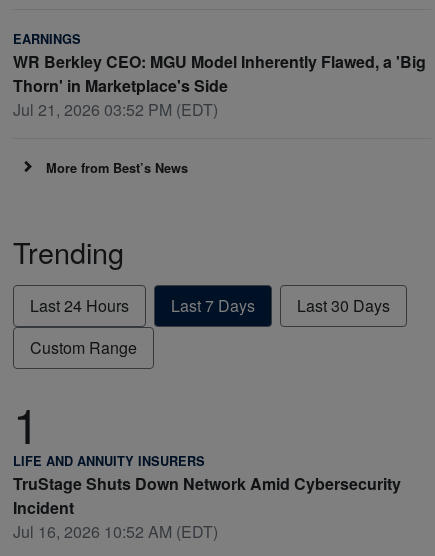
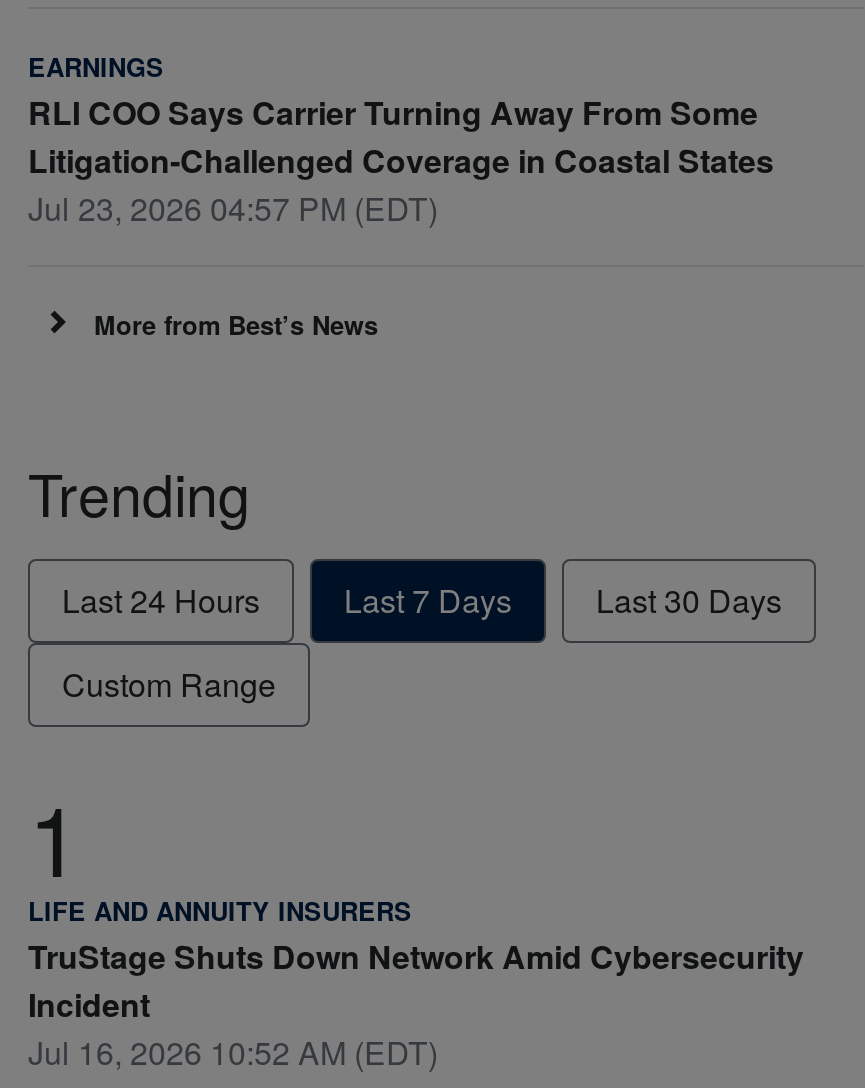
[13,50,426,121] WR Berkley CEO: MGU Model Inherently Flawed, a 'Big | Thorn' in Marketplace's Side | Jul 21, 2026 03:52 PM (EDT) -> [28,88,774,230] RLI COO Says Carrier Turning Away From Some | Litigation-Challenged Coverage in Coastal States | Jul 23, 2026 04:57 PM (EDT)

